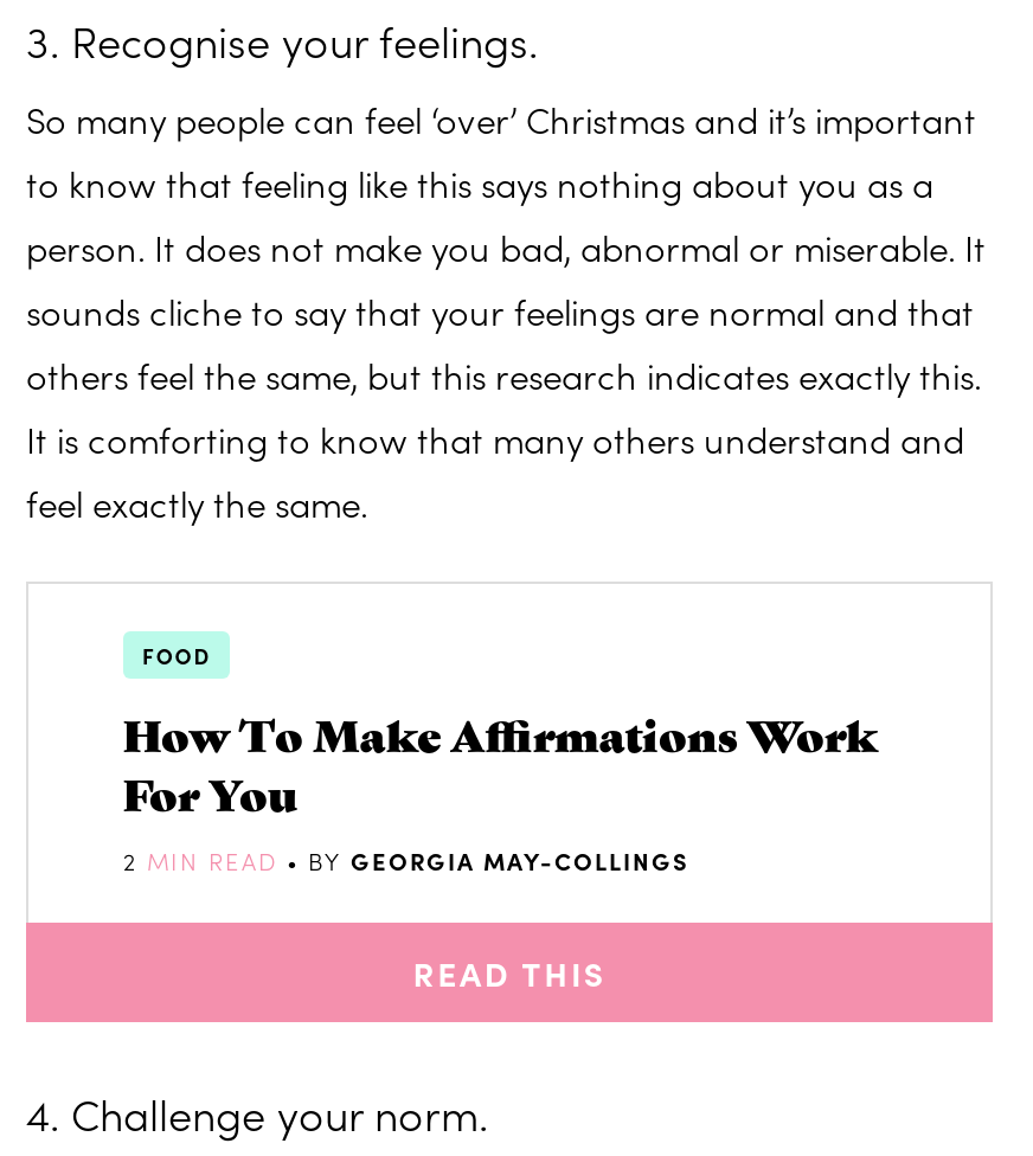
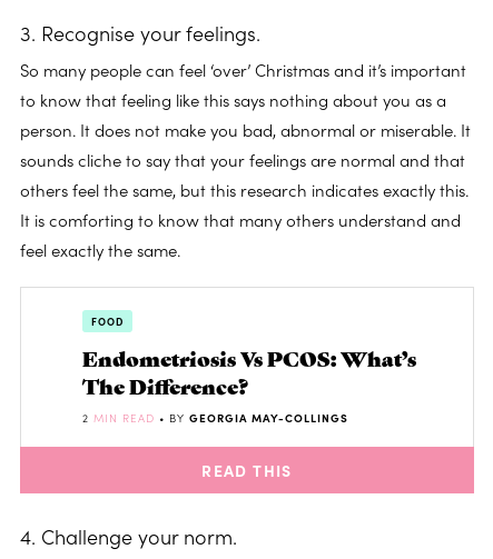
[123,703,879,821] How To Make Affirmations Work | For You -> [82,344,416,399] Endometriosis Vs PCOS: What’s | The Difference?

